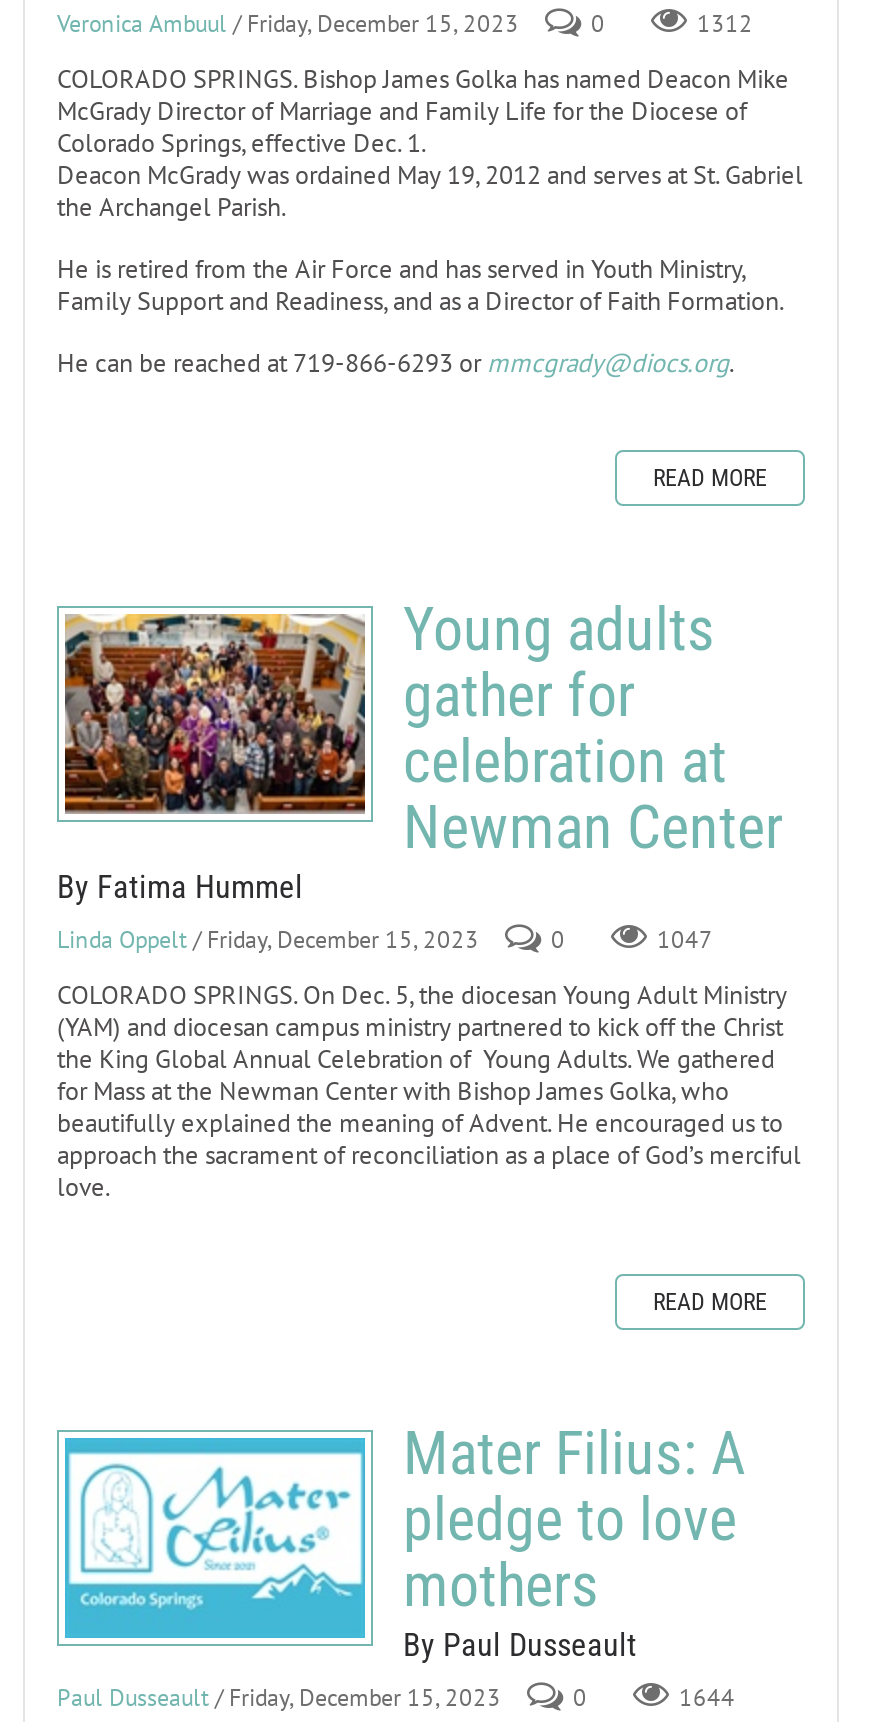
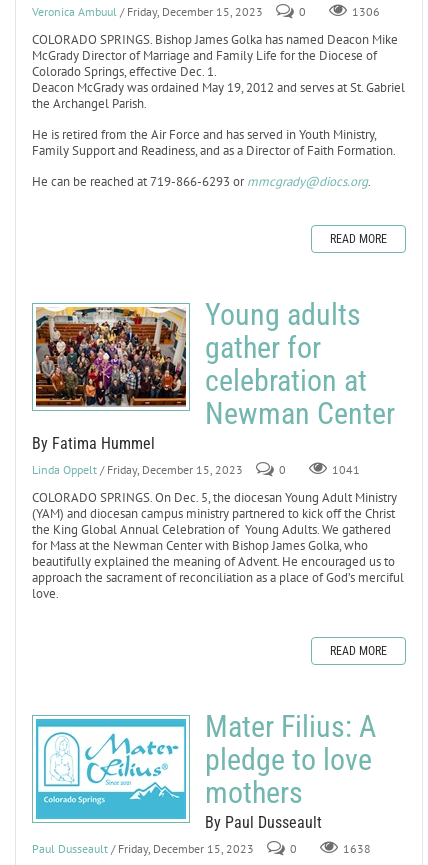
[697,9,753,39] 1312 -> [352,4,380,19] 1306
[657,925,713,955] 1047 -> [332,462,360,477] 1041
[679,1683,735,1713] 1644 -> [343,841,371,856] 1638

